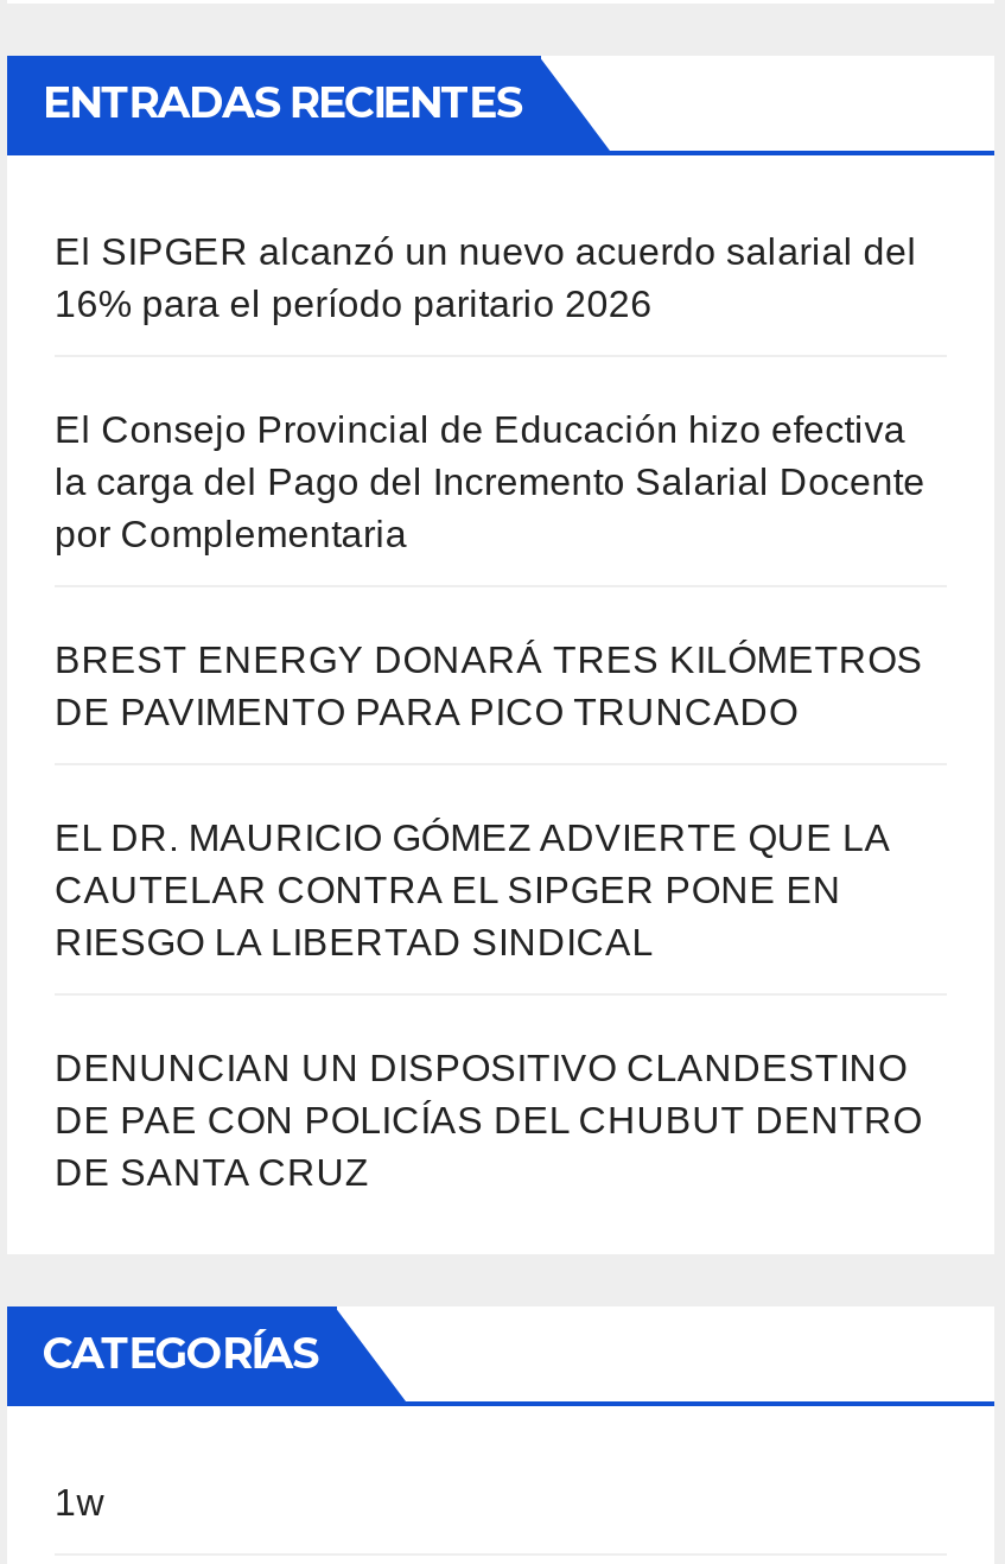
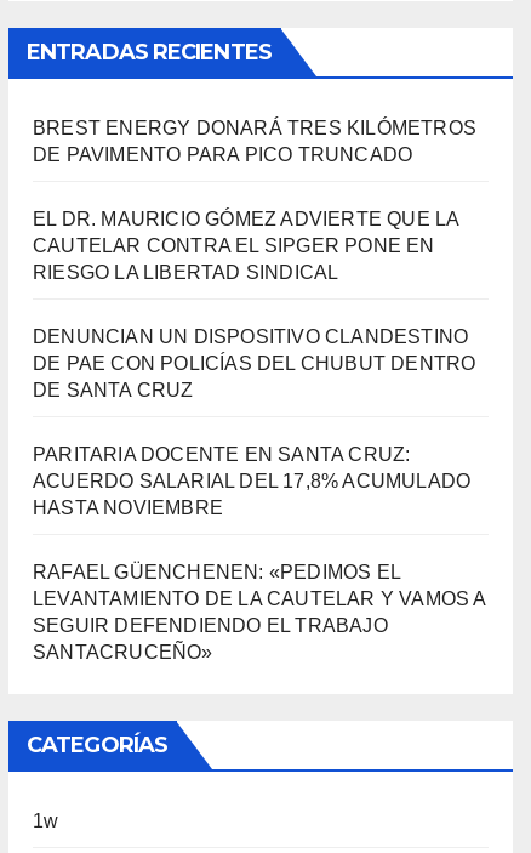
[55,231,925,554] El SIPGER alcanzó un nuevo acuerdo salarial del | 16% para el período paritario 2026 | El Consejo Provincial de Educación hizo efectiva | la carga del Pago del Incremento Salarial Docente | por Complementaria -> none
moved [55,640,923,1193] -> [33,118,476,401]: BREST ENERGY DONARÁ TRES KILÓMETROS | DE PAVIMENTO PARA PICO TRUNCADO | EL DR. MAURICIO GÓMEZ ADVIERTE QUE LA | CAUTELAR CONTRA EL SIPGER PONE EN | RIESGO LA LIBERTAD SINDICAL | DENUNCIAN UN DISPOSITIVO CLANDESTINO | DE PAE CON POLICÍAS DEL CHUBUT DENTRO | DE SANTA CRUZ
none -> [33,445,486,663] PARITARIA DOCENTE EN SANTA CRUZ: | ACUERDO SALARIAL DEL 17,8% ACUMULADO | HASTA NOVIEMBRE | RAFAEL GÜENCHENEN: «PEDIMOS EL | LEVANTAMIENTO DE LA CAUTELAR Y VAMOS A | SEGUIR DEFENDIENDO EL TRABAJO | SANTACRUCEÑO»

